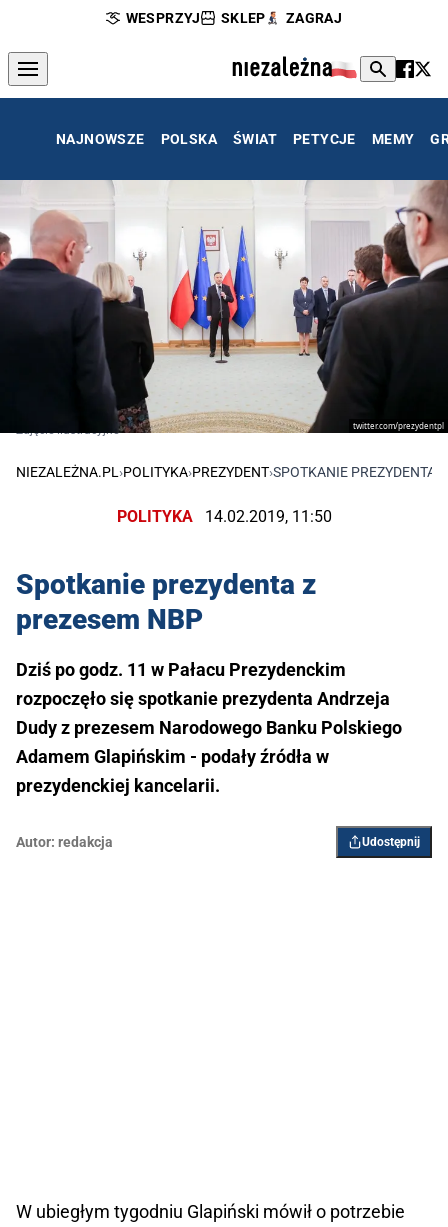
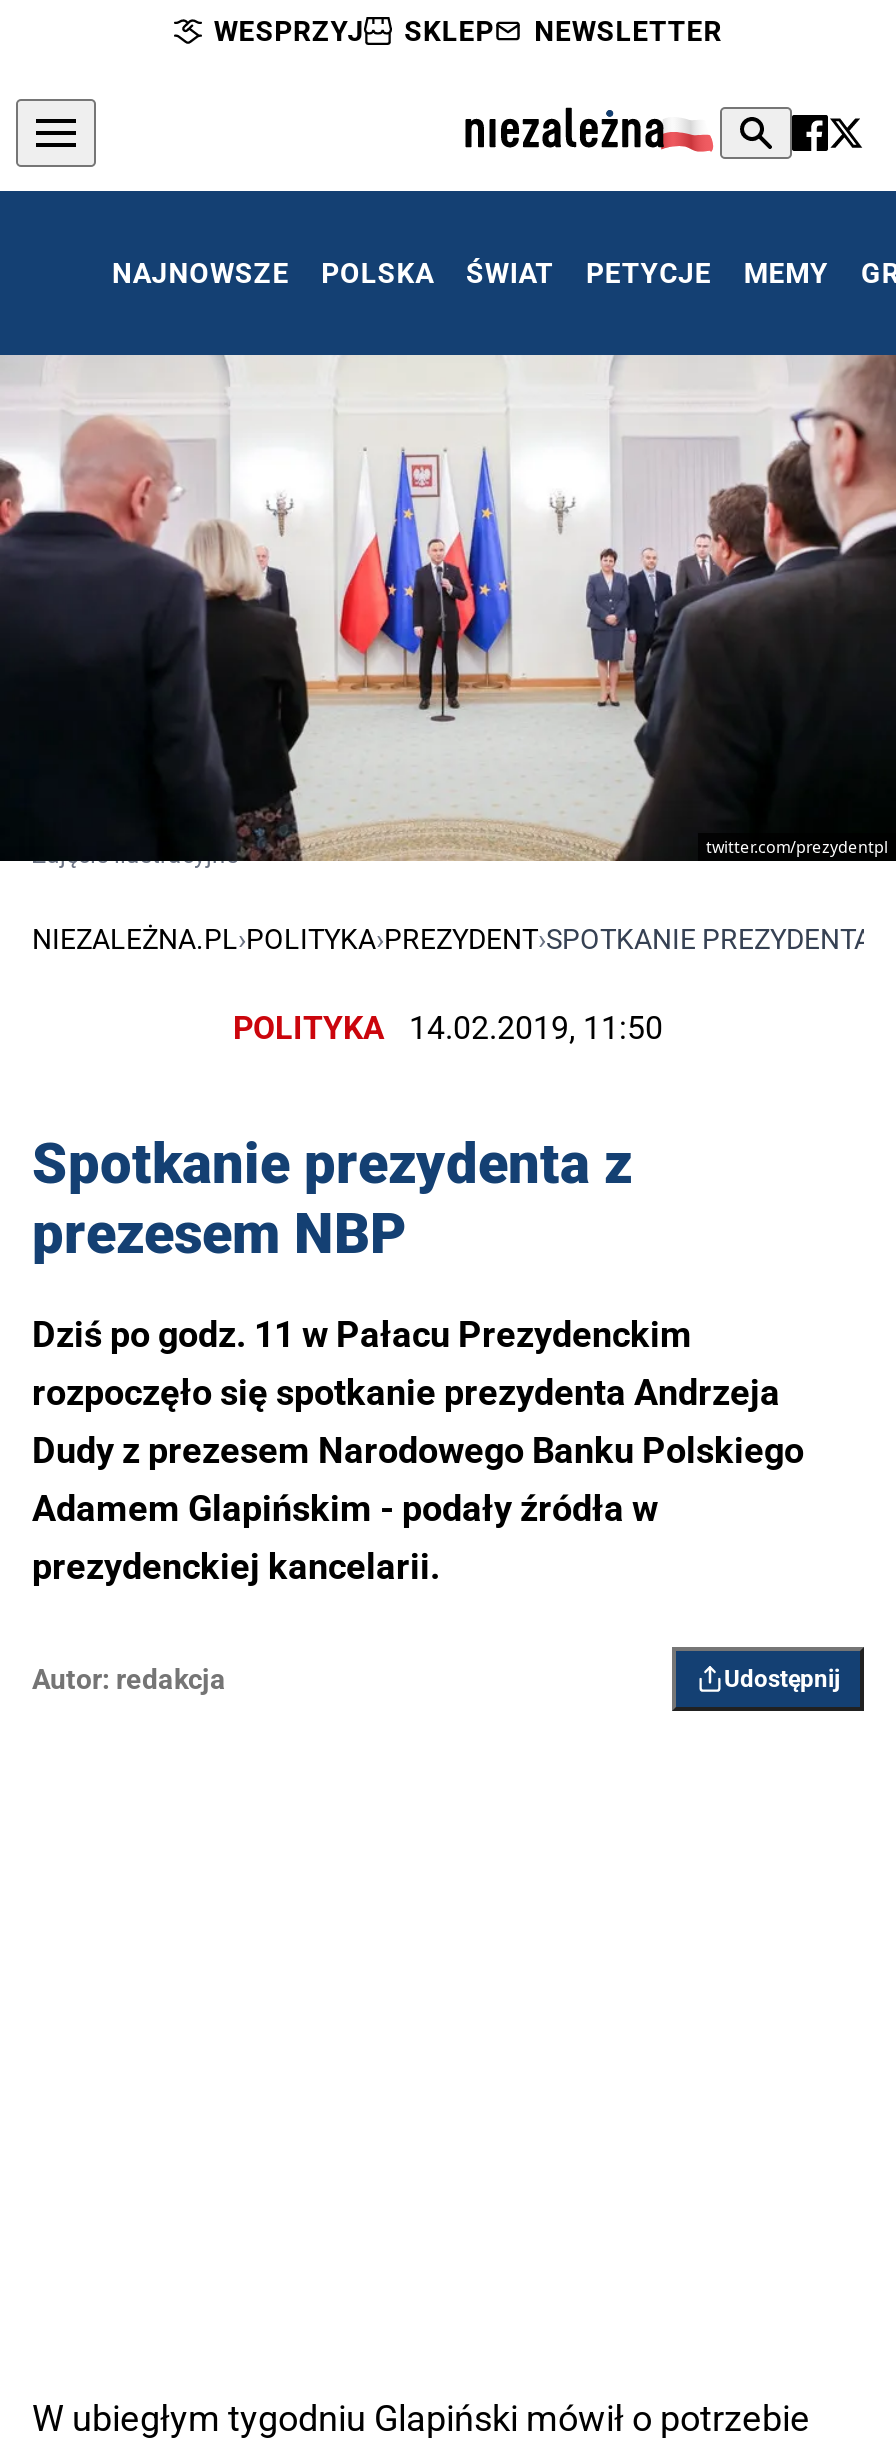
[286,10,342,26] ZAGRAJ -> [534,15,722,47] NEWSLETTER

